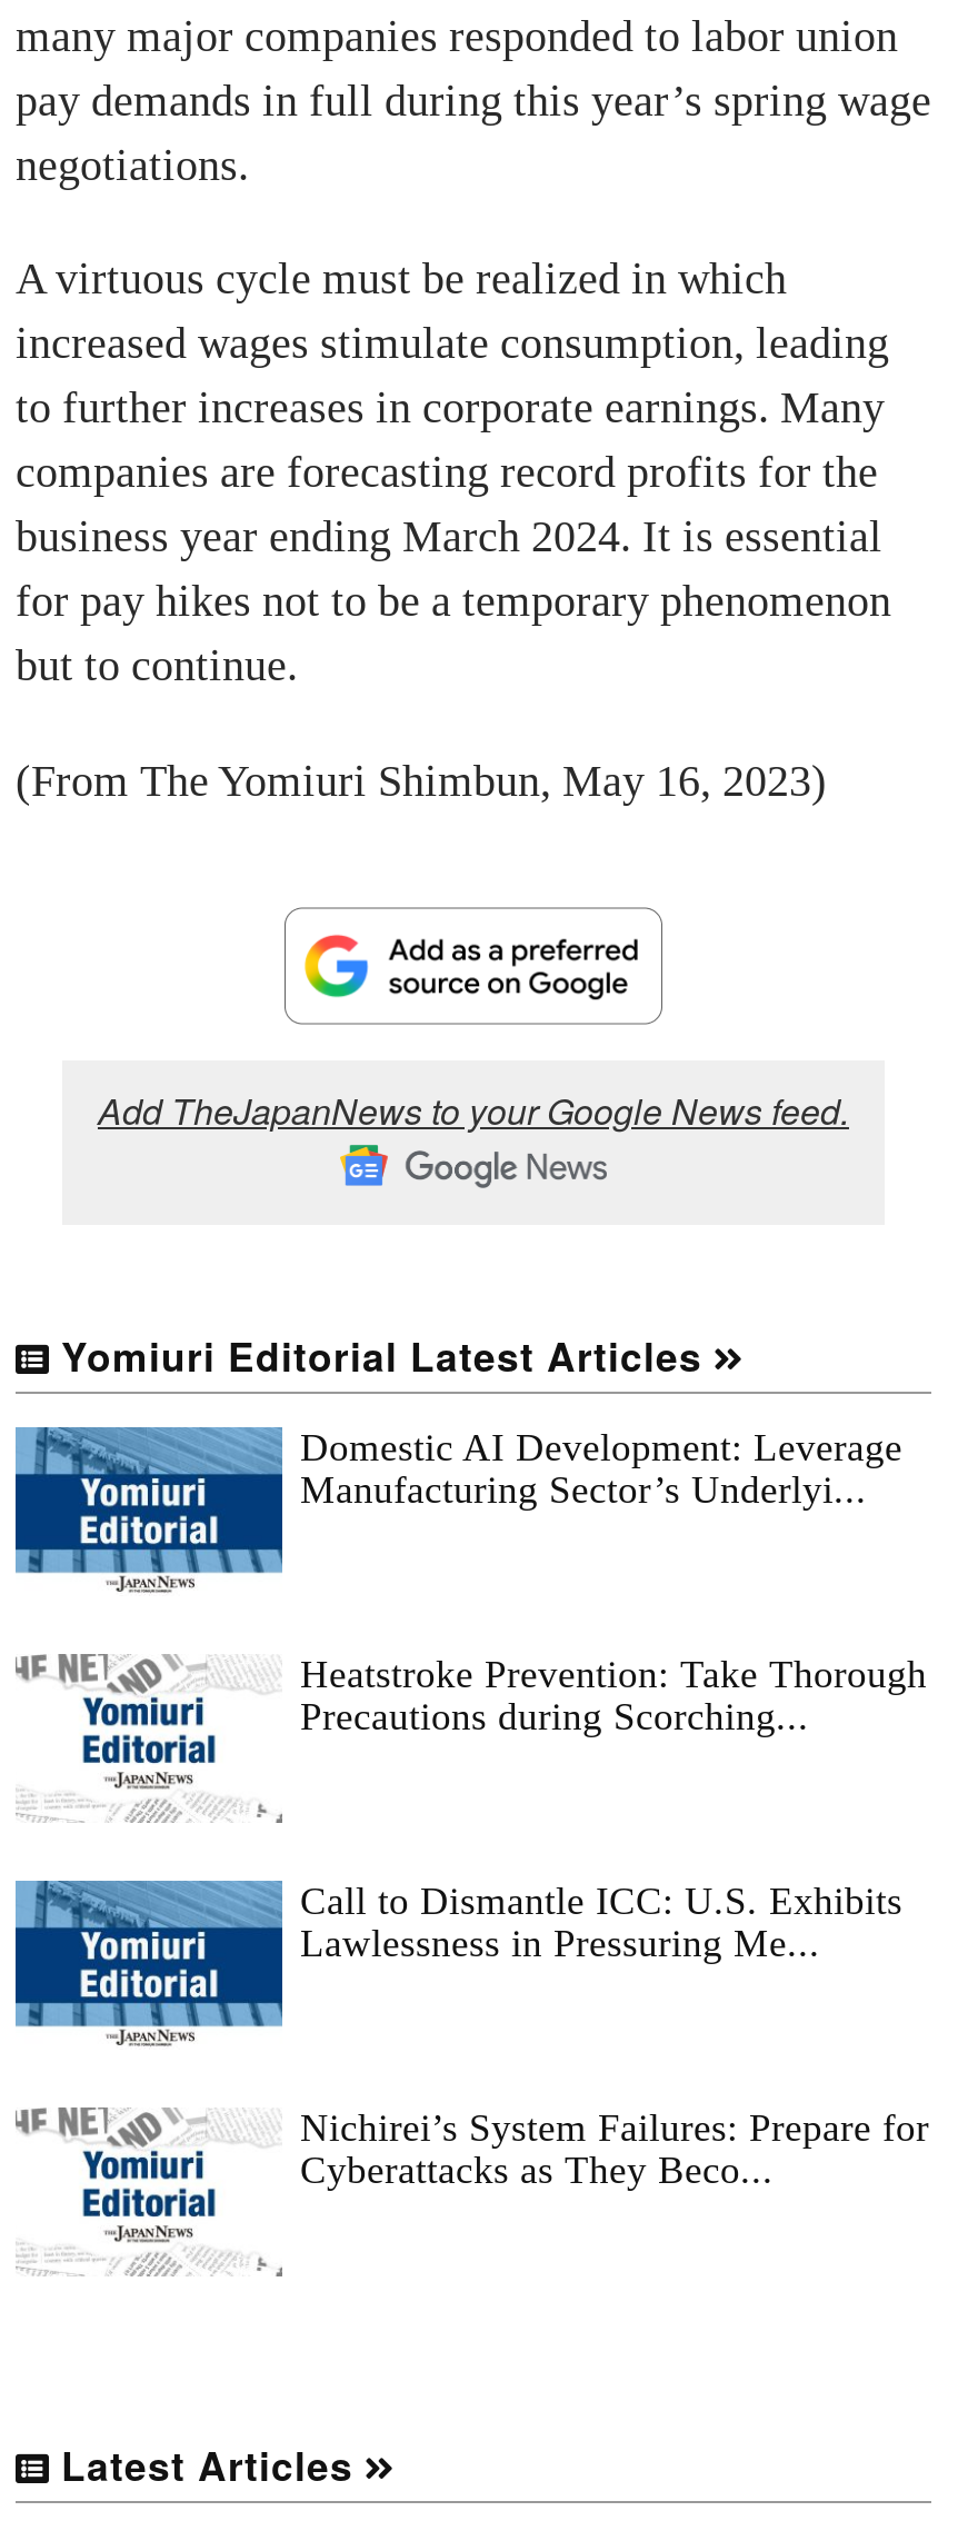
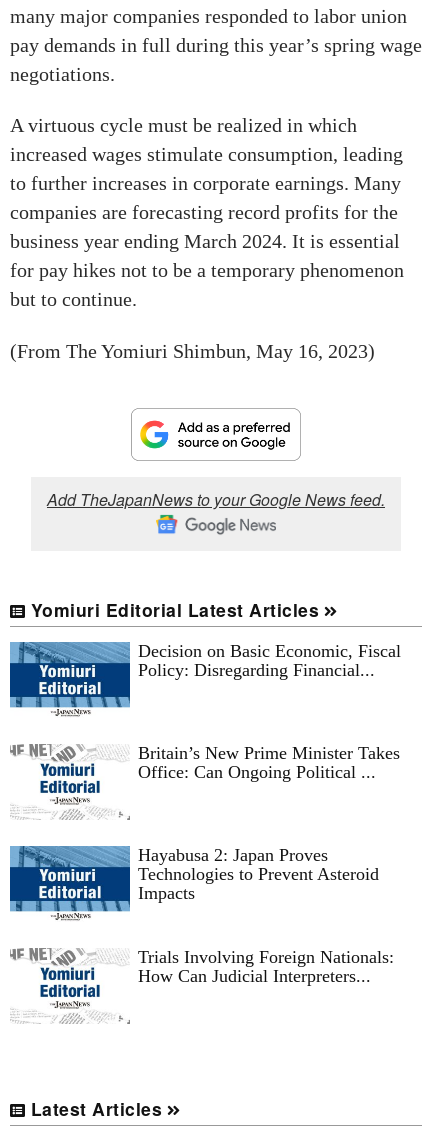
[300,1424,902,1511] Domestic AI Development: Leverage | Manufacturing Sector’s Underlyi... -> [138,641,401,680] Decision on Basic Economic, Fiscal | Policy: Disregarding Financial...
[300,1651,927,1738] Heatstroke Prevention: Take Thorough | Precautions during Scorching... -> [138,743,400,782] Britain’s New Prime Minister Takes | Office: Can Ongoing Political ...
[300,1878,902,1965] Call to Dismantle ICC: U.S. Exhibits | Lawlessness in Pressuring Me... -> [138,845,379,903] Hayabusa 2: Japan Proves | Technologies to Prevent Asteroid | Impacts
[300,2105,929,2191] Nichirei’s System Failures: Prepare for | Cyberattacks as They Beco... -> [138,947,394,986] Trials Involving Foreign Nationals: | How Can Judicial Interpreters...

